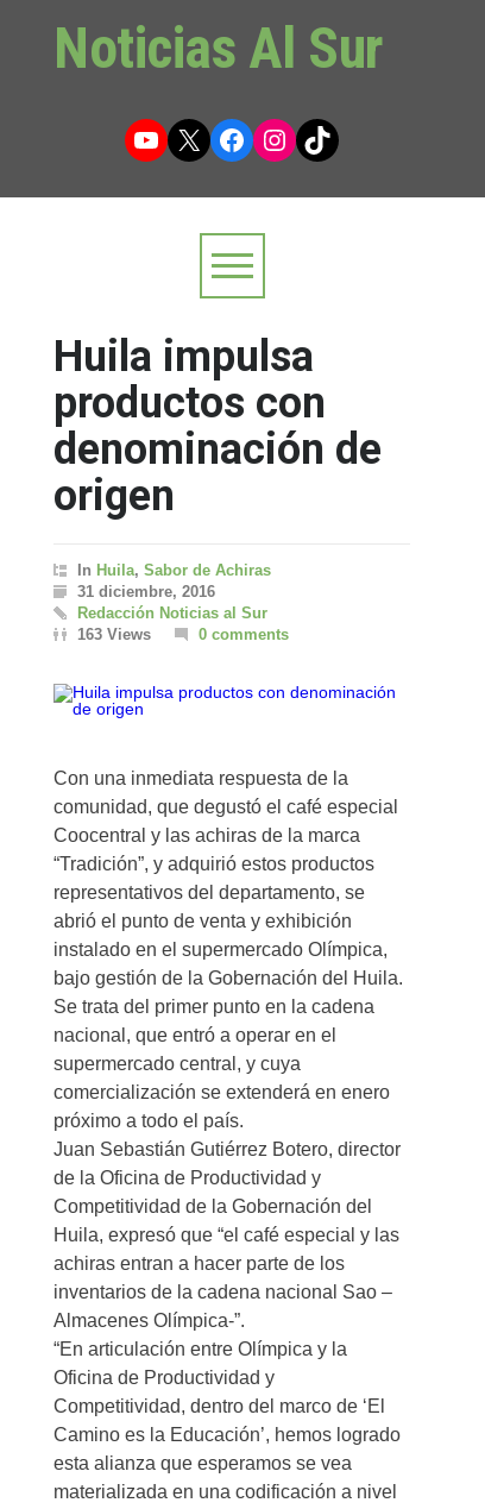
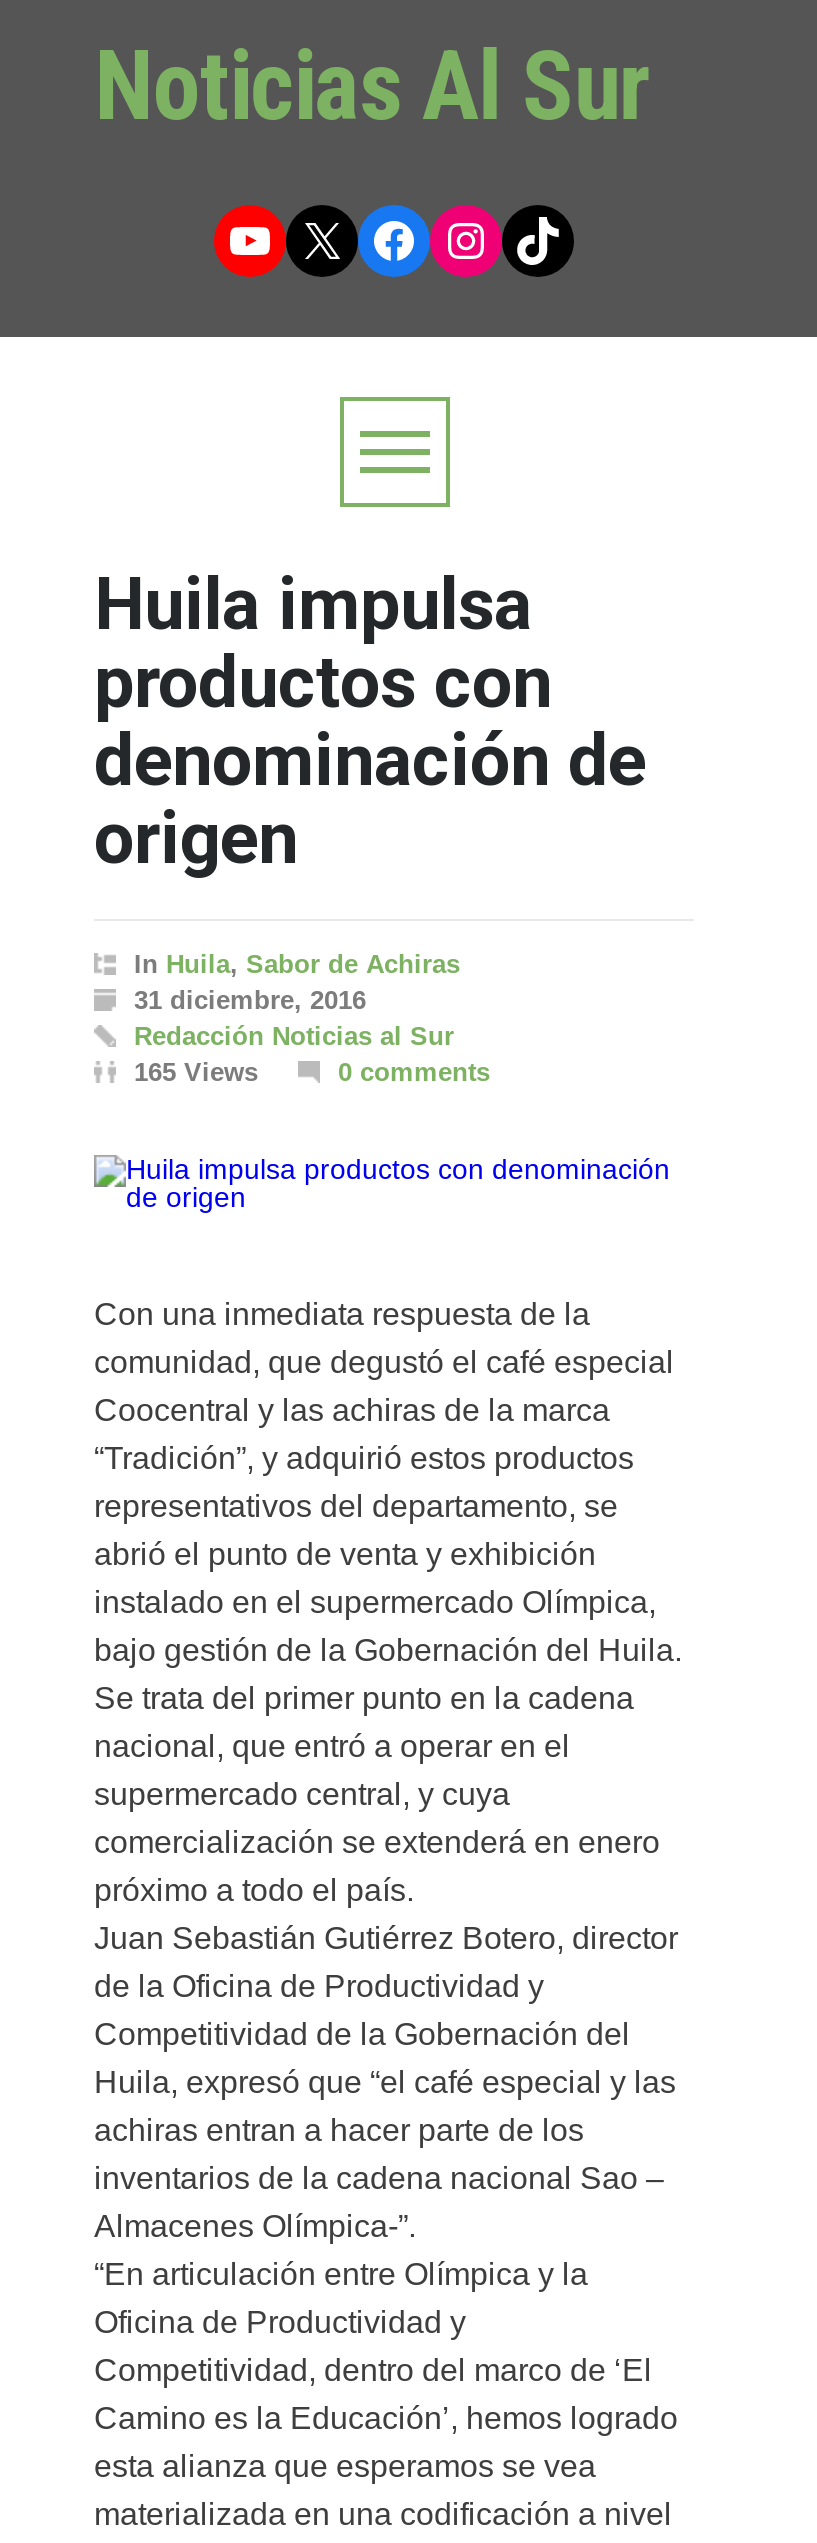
[77,625,151,643] 163 Views -> [134,1057,258,1087] 165 Views

